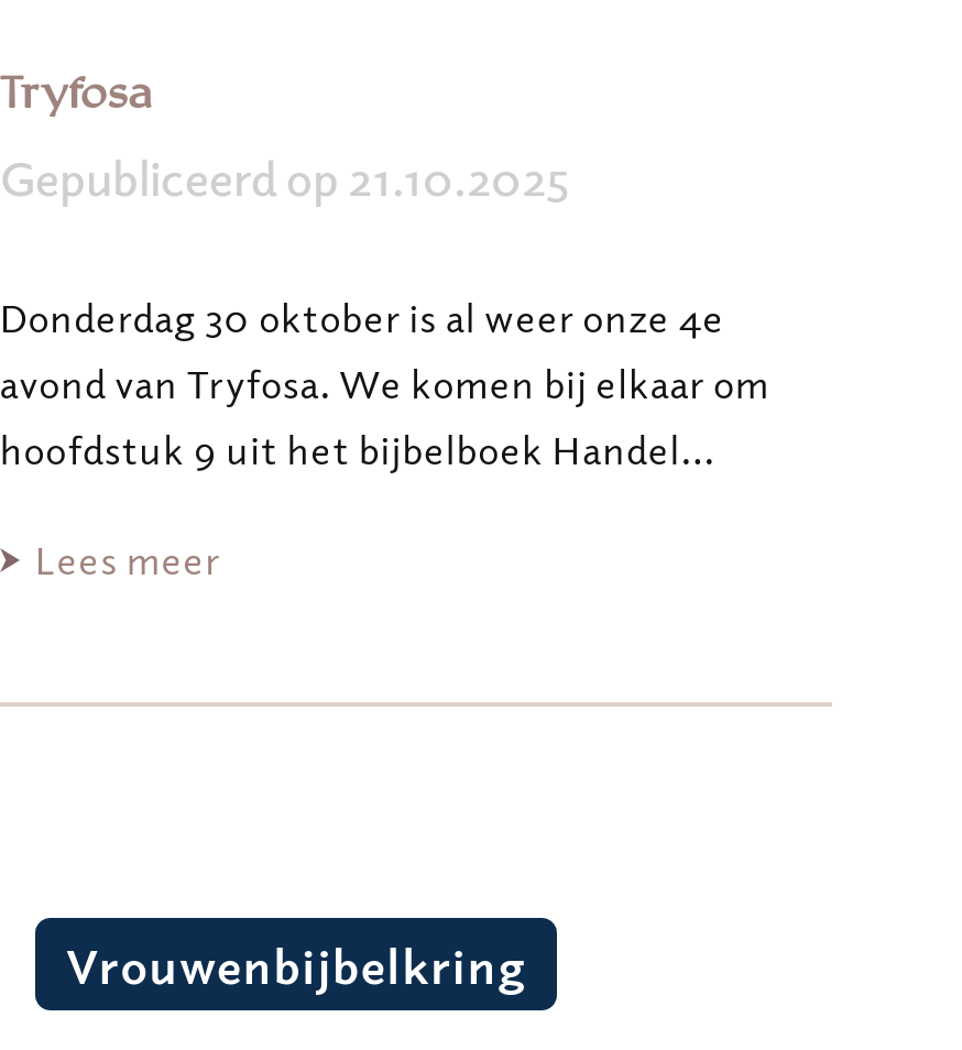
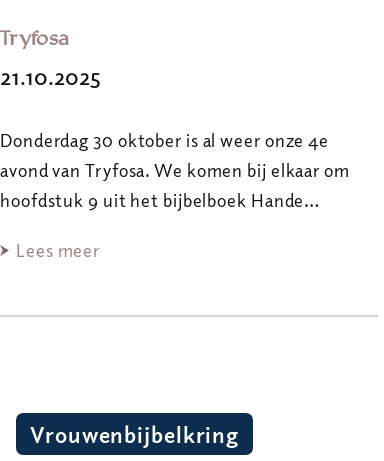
[0,146,570,207] Gepubliceerd op 21.10.2025 -> [0,62,101,90] 21.10.2025
[0,426,716,474] hoofdstuk 9 uit het bijbelboek Handel… -> [0,189,320,211] hoofdstuk 9 uit het bijbelboek Hande…

